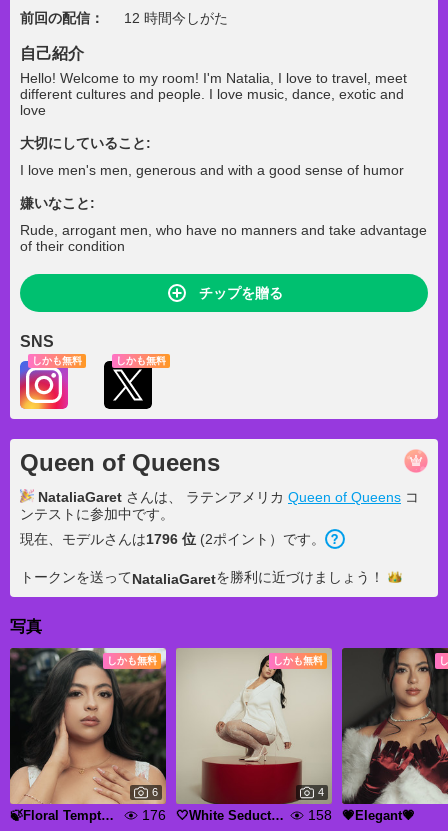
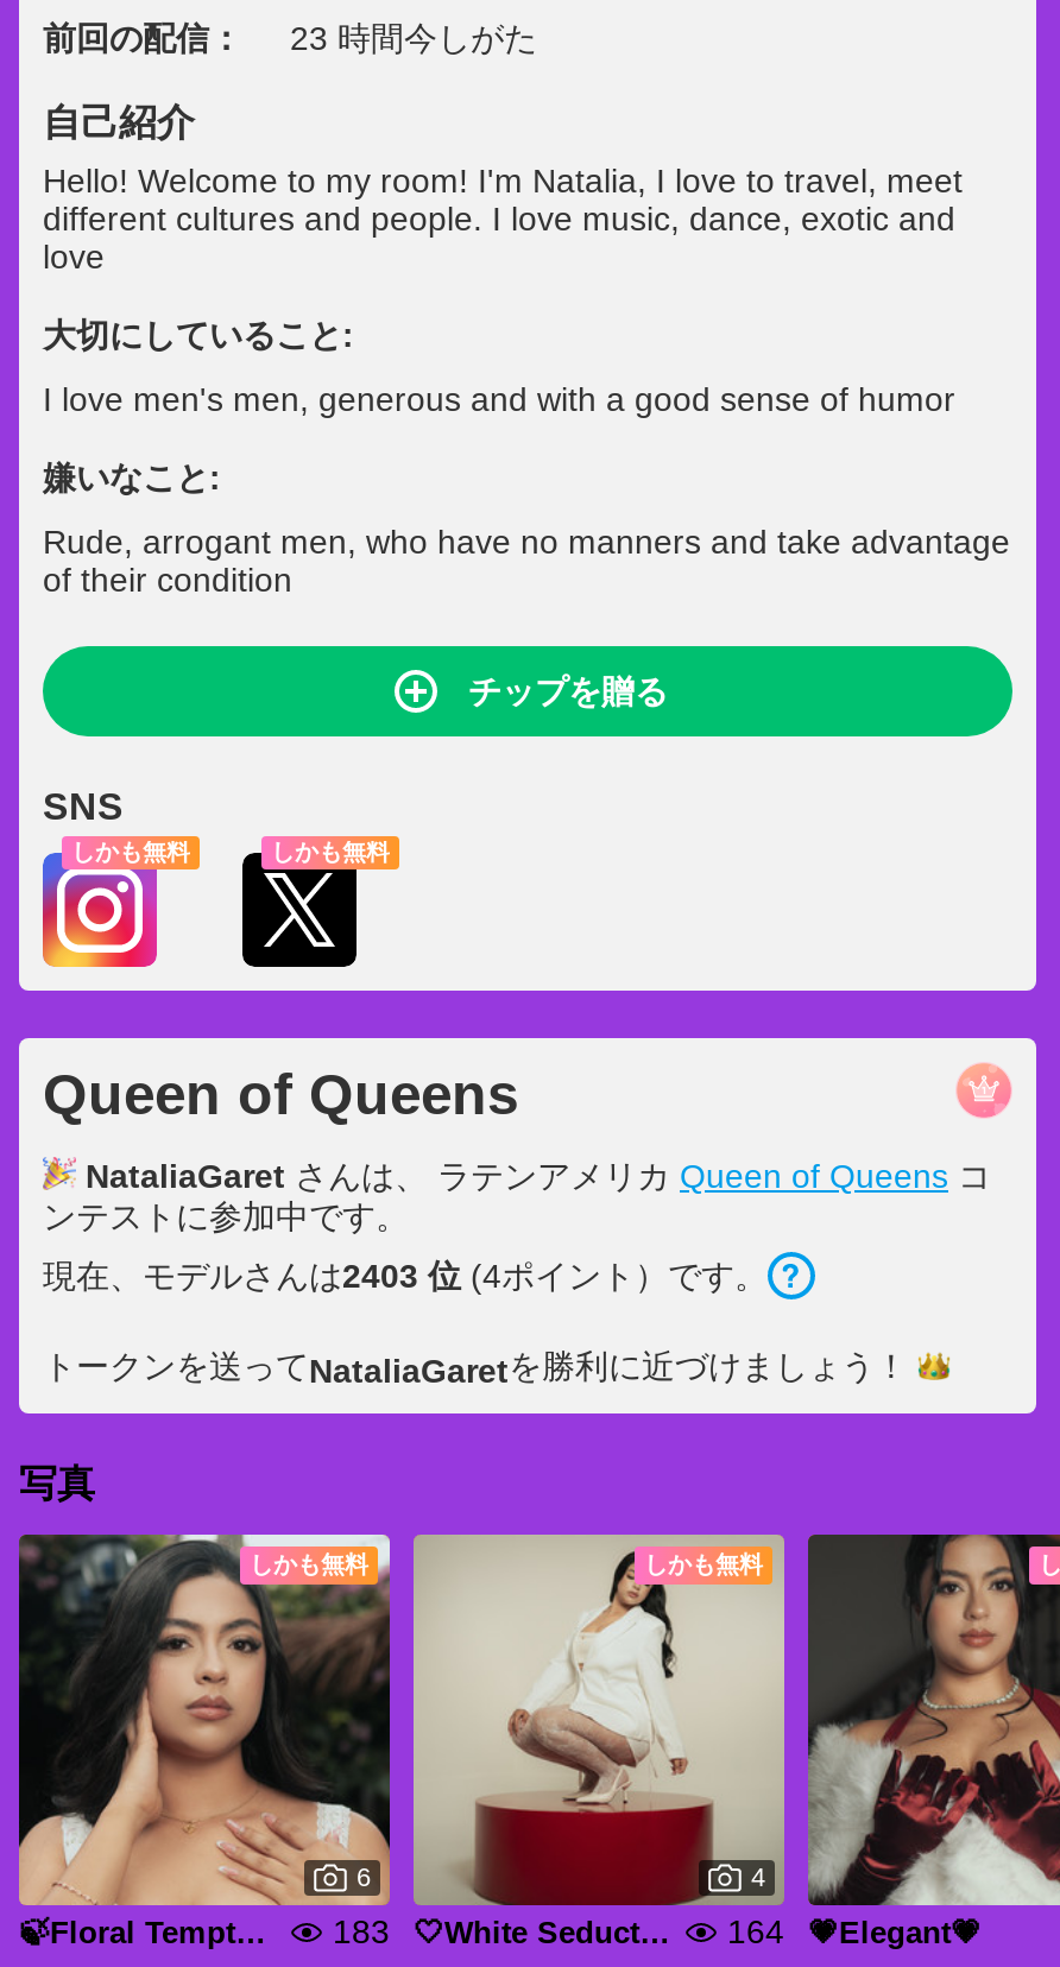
[124,10,228,26] 12 時間今しがた -> [290,19,537,57] 23 時間今しがた
[20,531,325,547] 現在、モデルさんは1796位(2ポイント）です。 -> [43,1257,768,1295] 現在、モデルさんは2403位(4ポイント）です。
[142,807,166,823] 176 -> [333,1912,390,1950] 183
[308,807,332,823] 158 -> [727,1912,784,1950] 164

